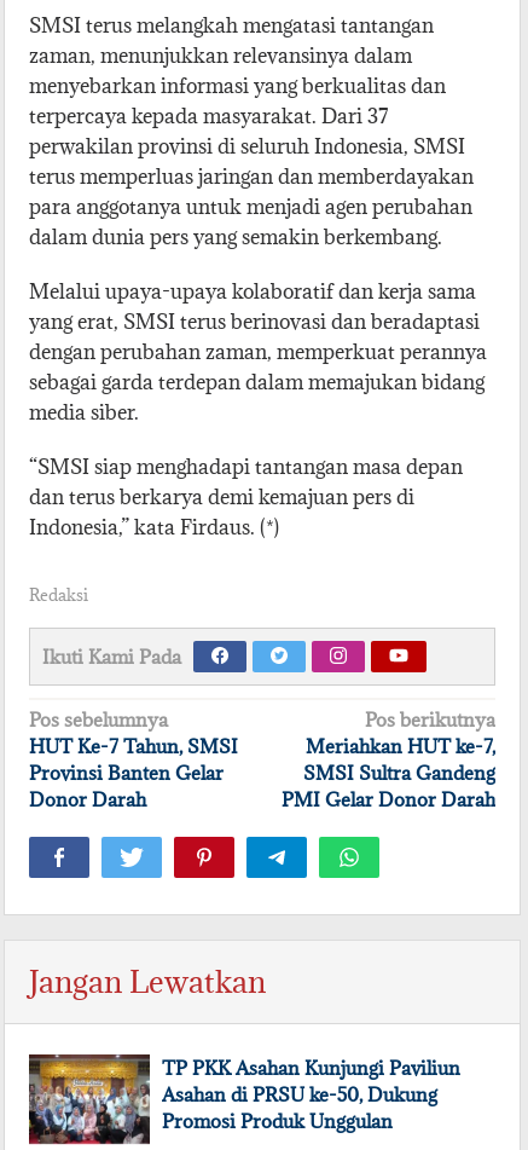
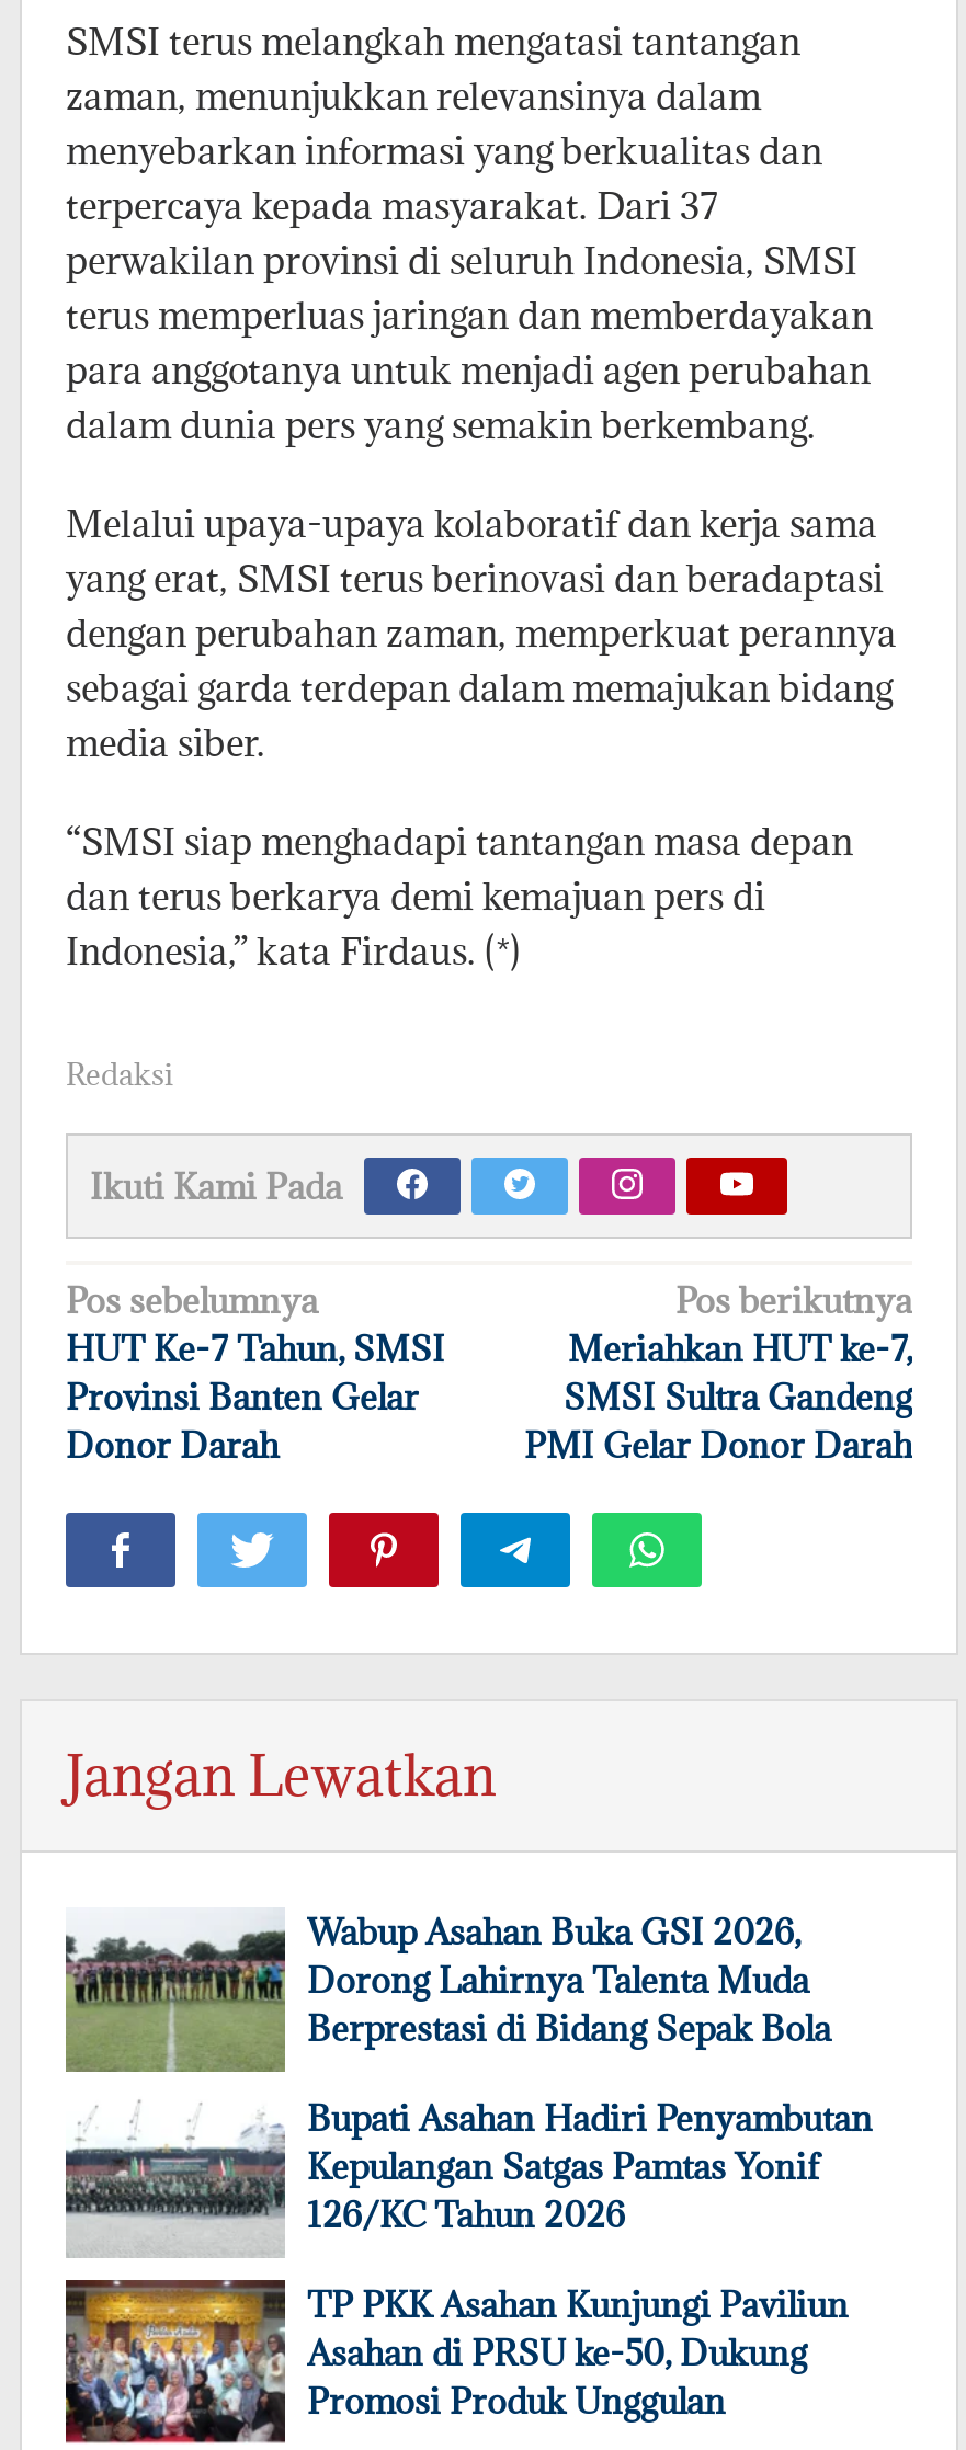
none -> [64,1907,873,2236] [image] | Wabup Asahan Buka GSI 2026, | Dorong Lahirnya Talenta Muda | Berprestasi di Bidang Sepak Bola | Bupati Asahan Hadiri Penyambutan | Kepulangan Satgas Pamtas Yonif | 126/KC Tahun 2026
none -> [64,2124,285,2258] [image]

